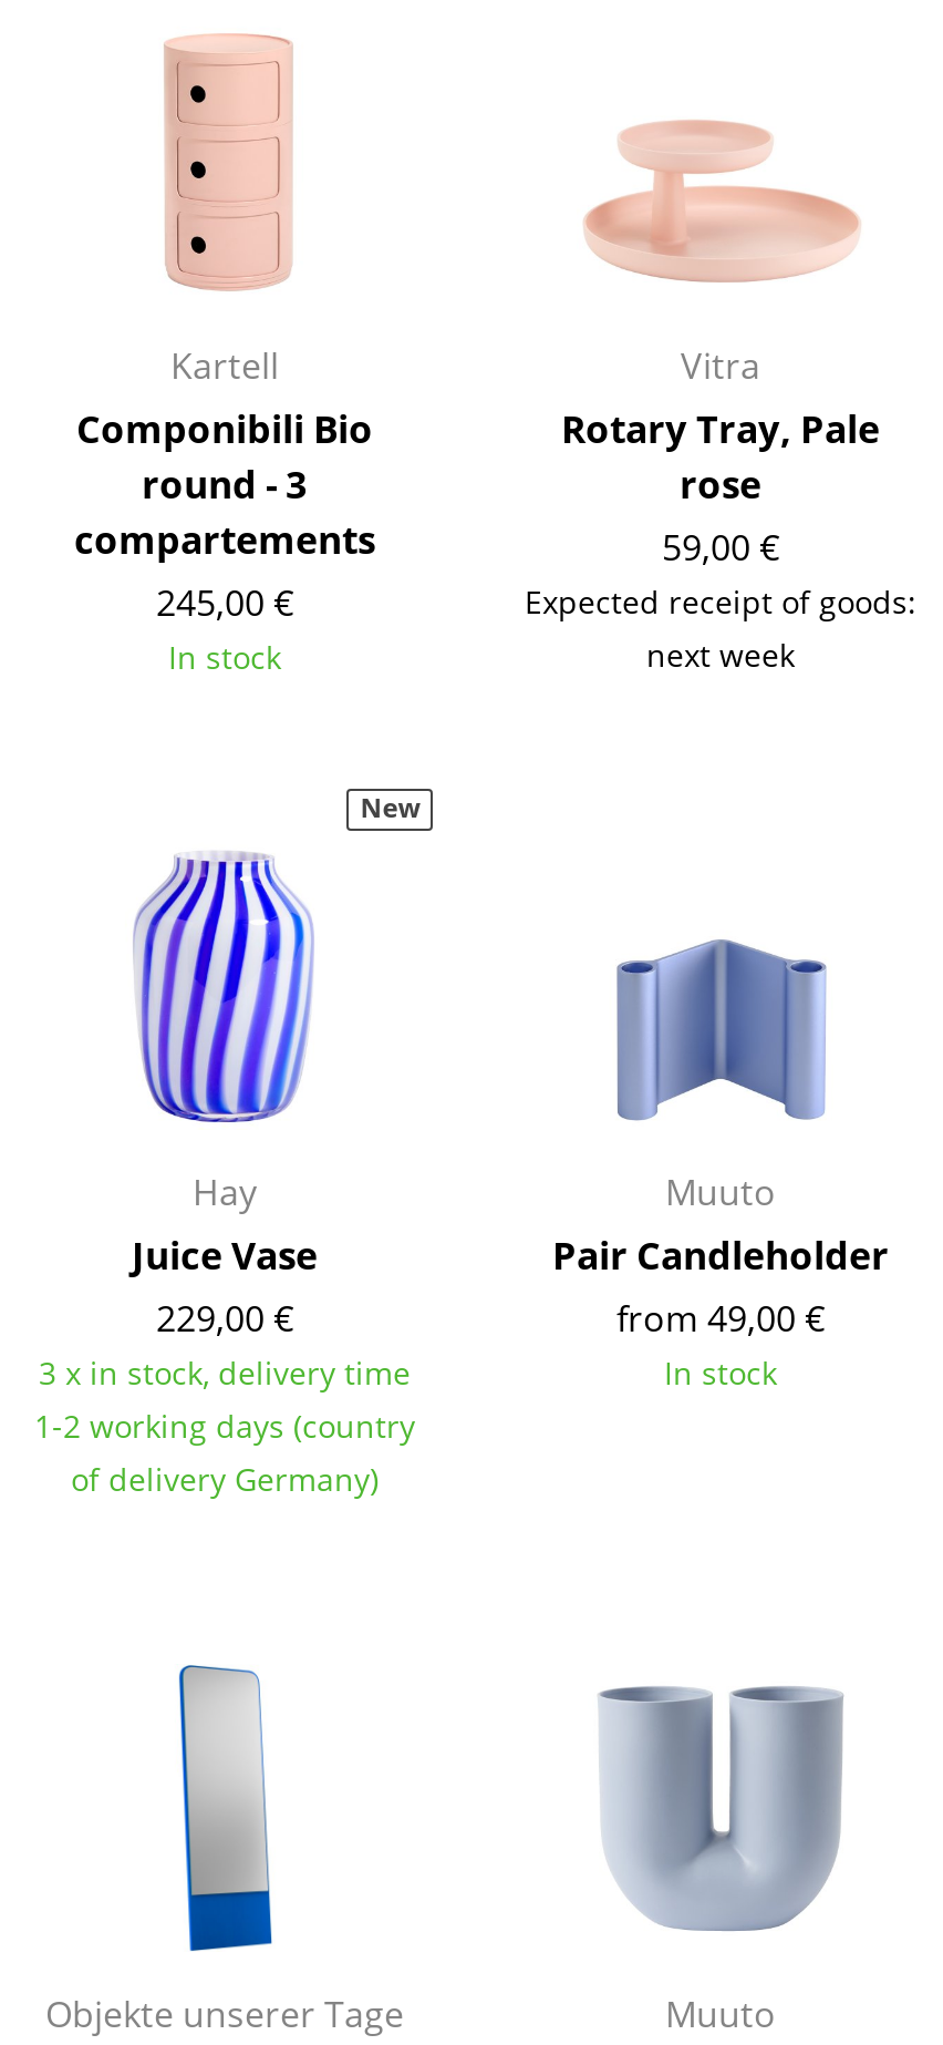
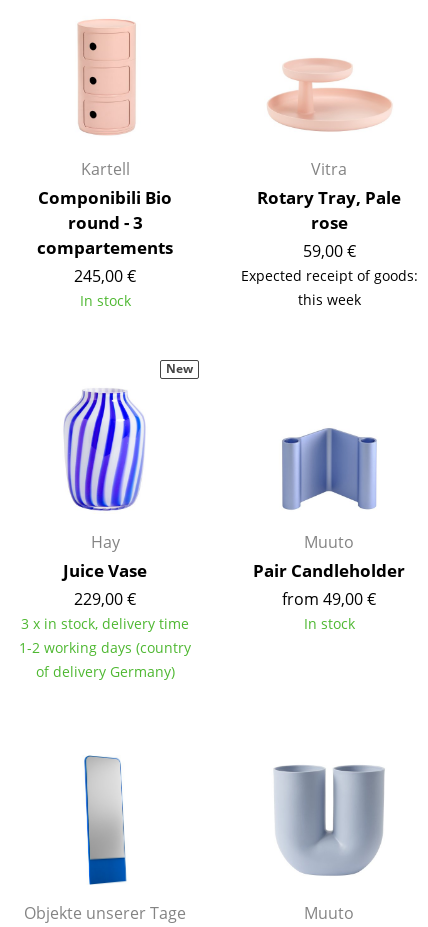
[646,633,795,675] next week -> [297,290,360,309] this week

